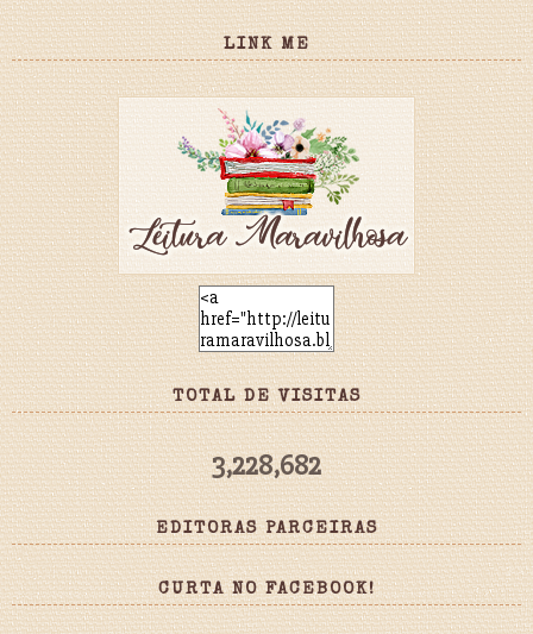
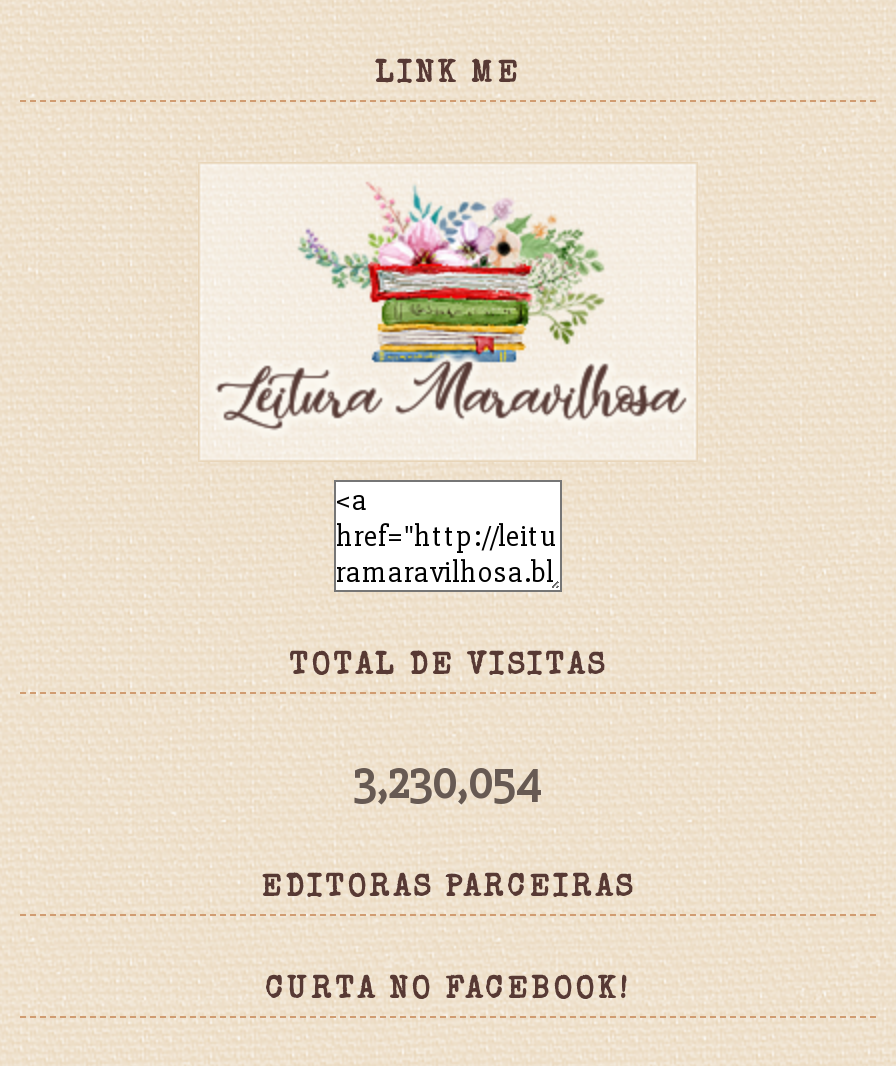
[212,449,321,483] 3,228,682 -> [354,754,542,812] 3,230,054

